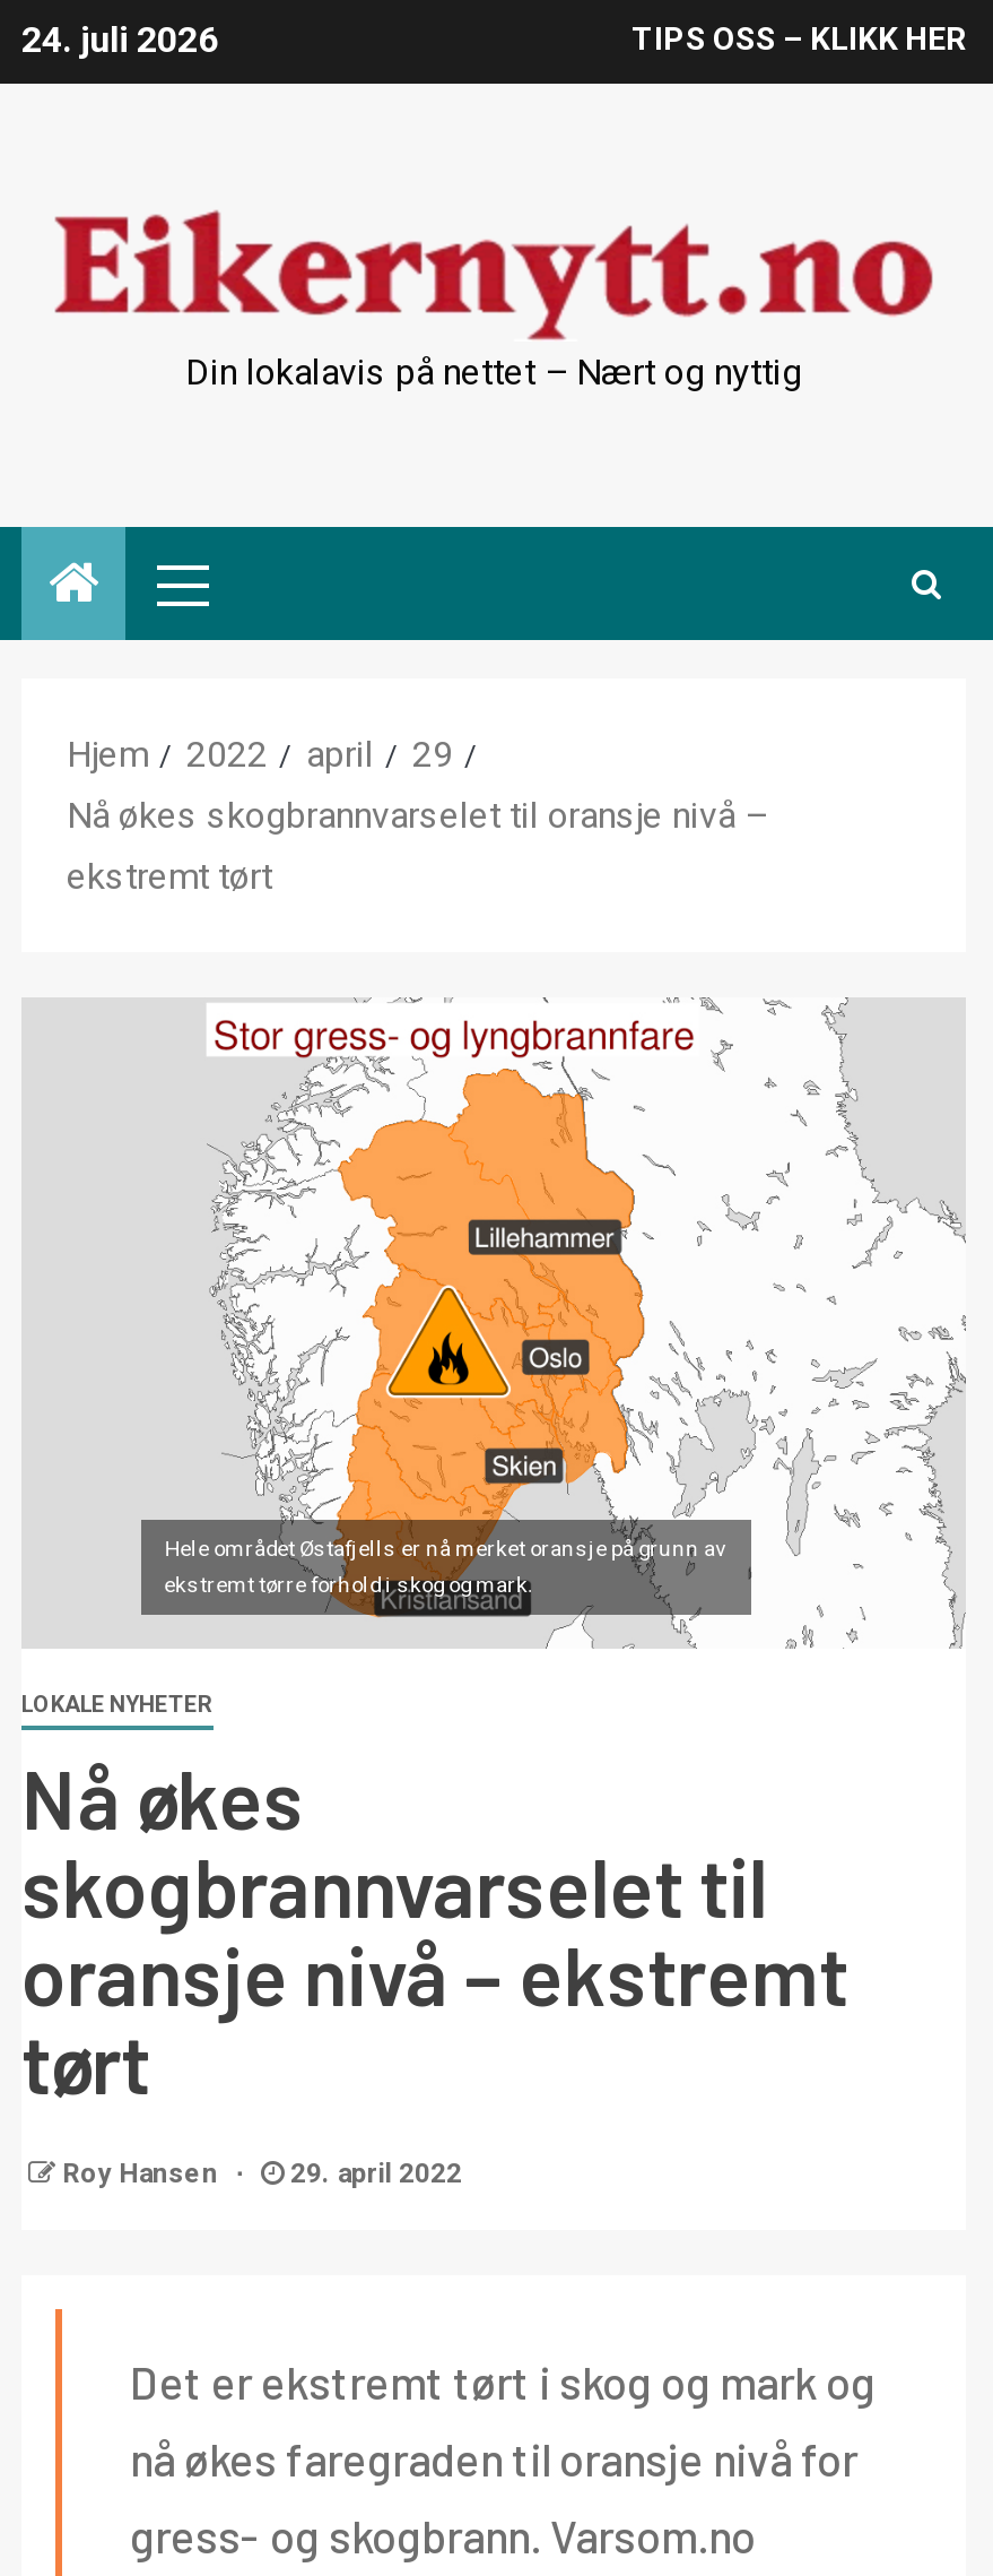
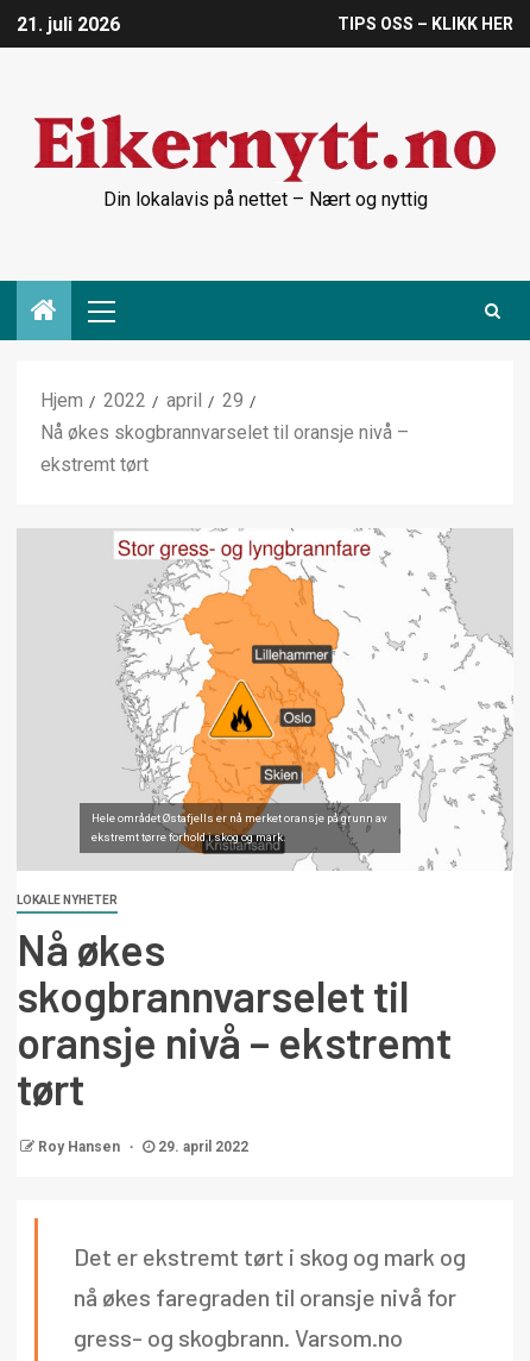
[21,18,218,61] 24. juli 2026 -> [17,13,120,36] 21. juli 2026

